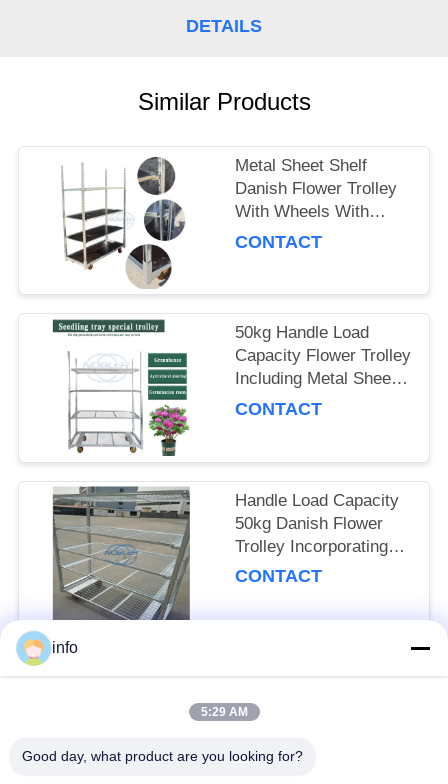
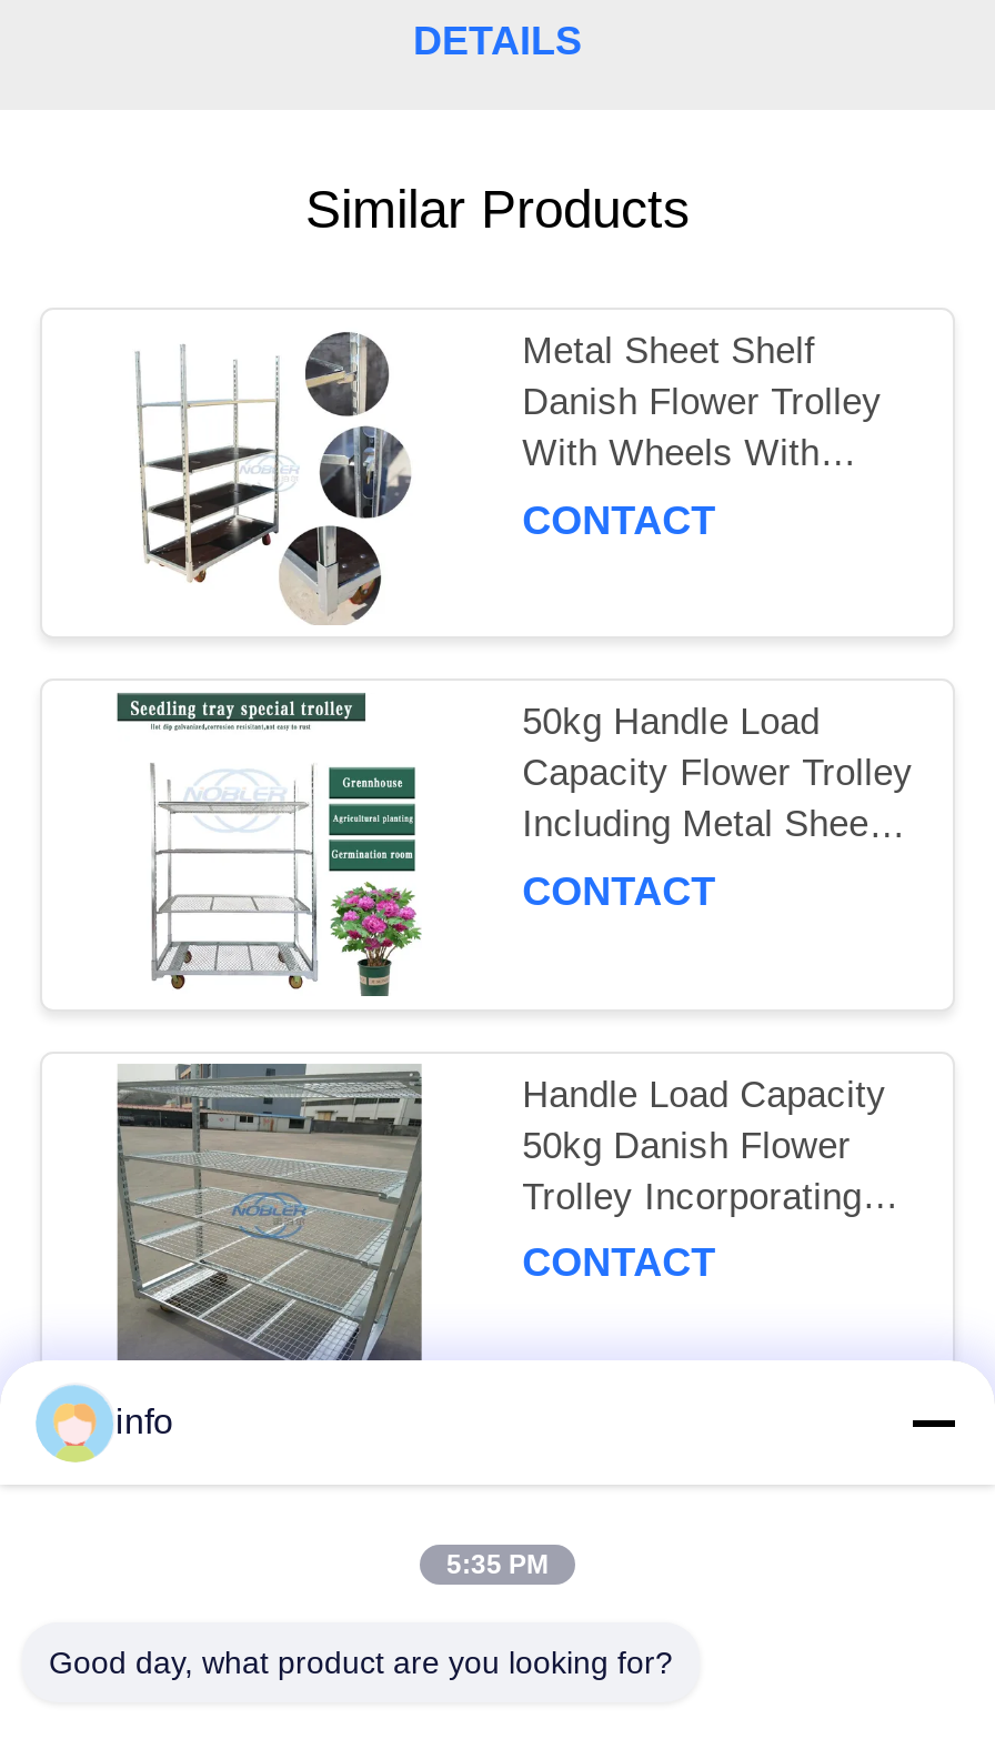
[200,705,247,719] 5:29 AM -> [446,1549,549,1580] 5:35 PM

